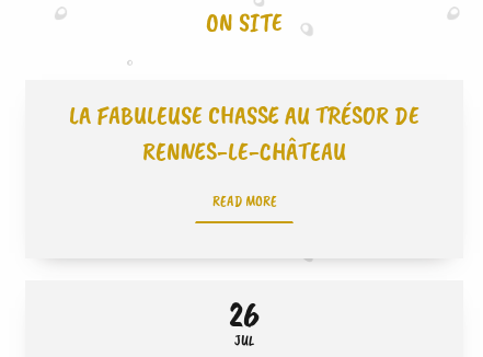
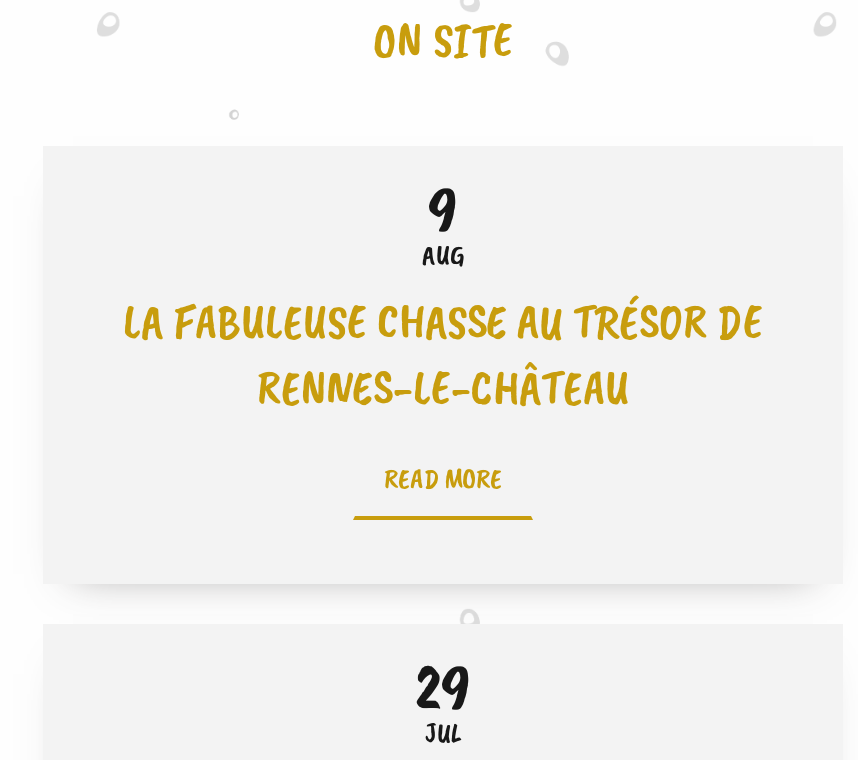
none -> [422,168,464,272] 9 | AUG
[229,293,260,338] 26 -> [415,647,471,729] 29

